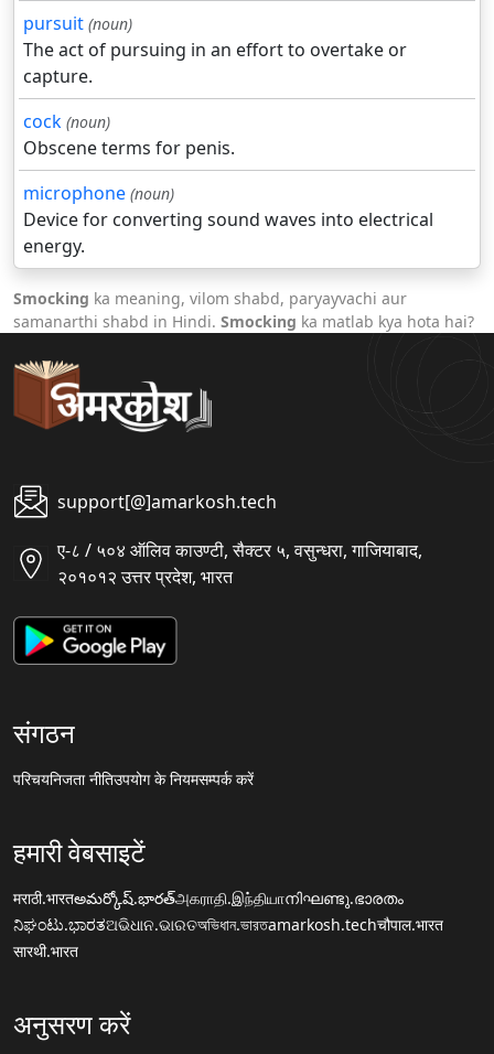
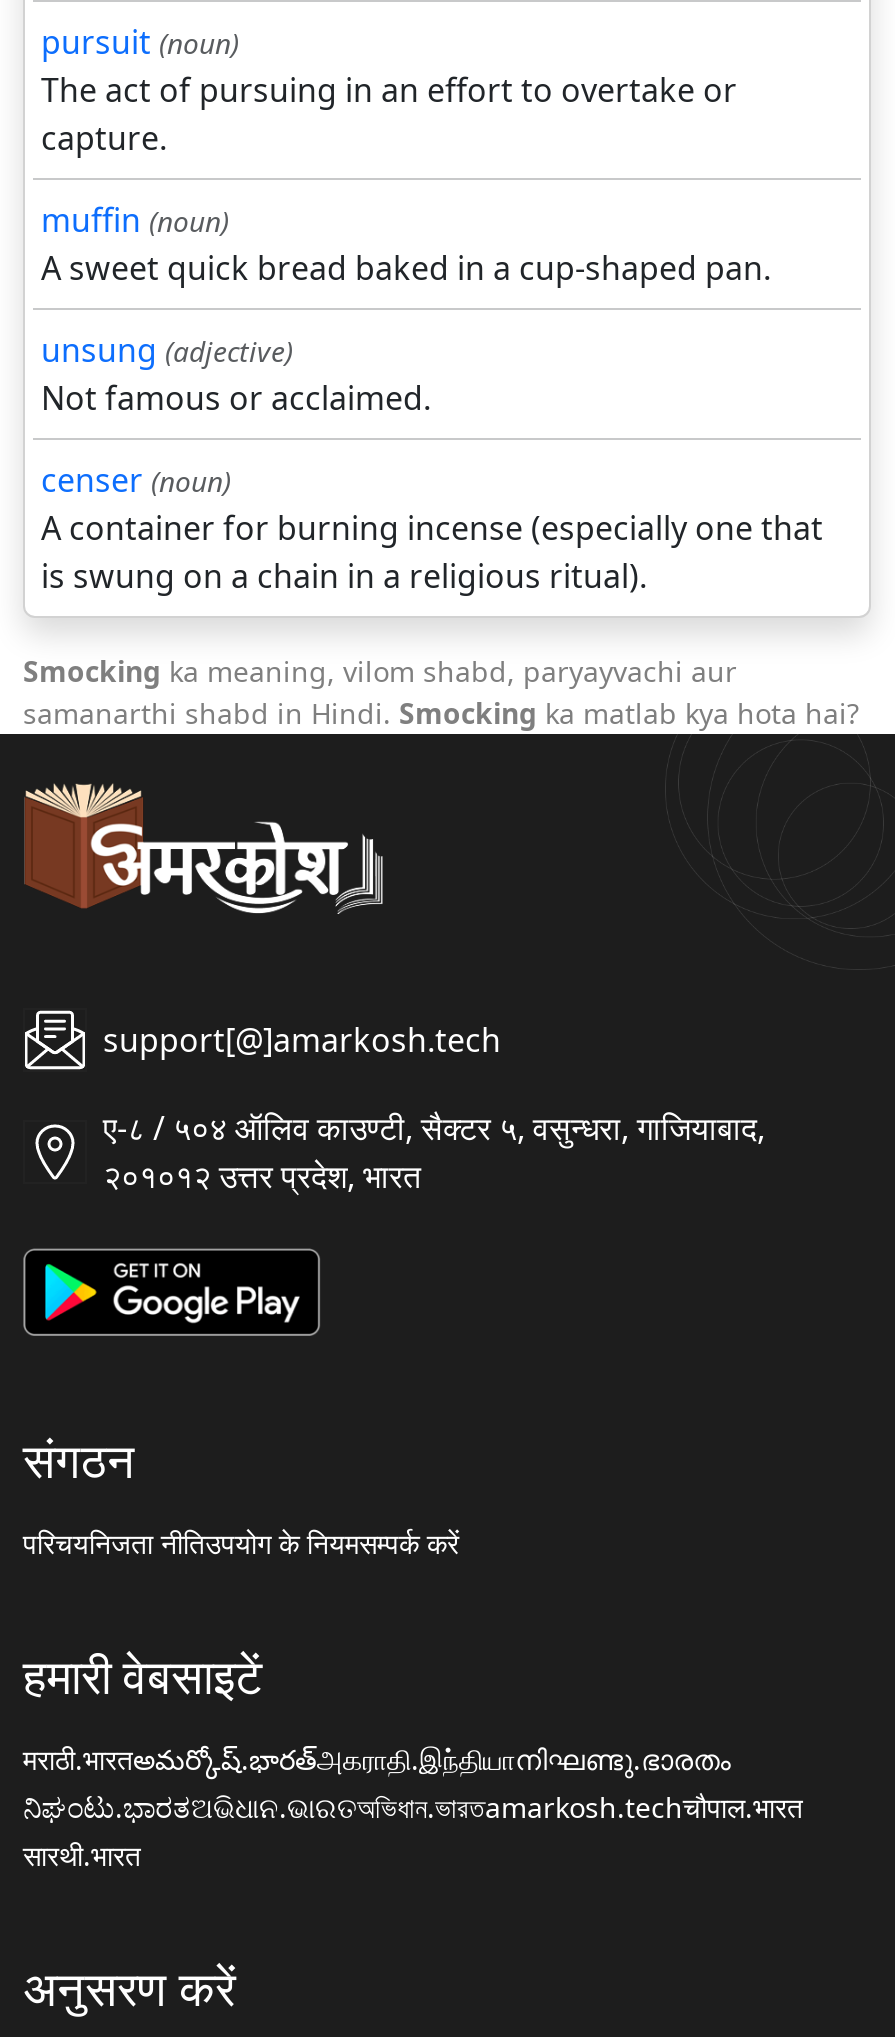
[23,109,433,258] cock (noun) | Obscene terms for penis. | microphone (noun) | Device for converting sound waves into electrical | energy. -> [41,198,823,598] muffin (noun) | A sweet quick bread baked in a cup-shaped pan. | unsung (adjective) | Not famous or acclaimed. | censer (noun) | A container for burning incense (especially one that | is swung on a chain in a religious ritual).

